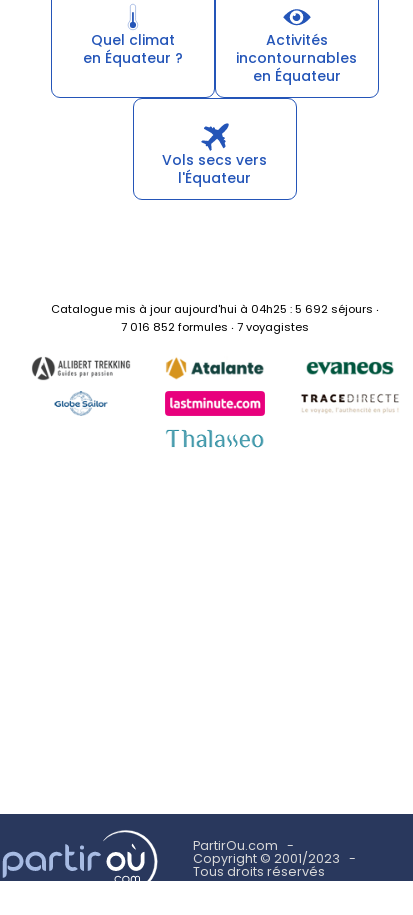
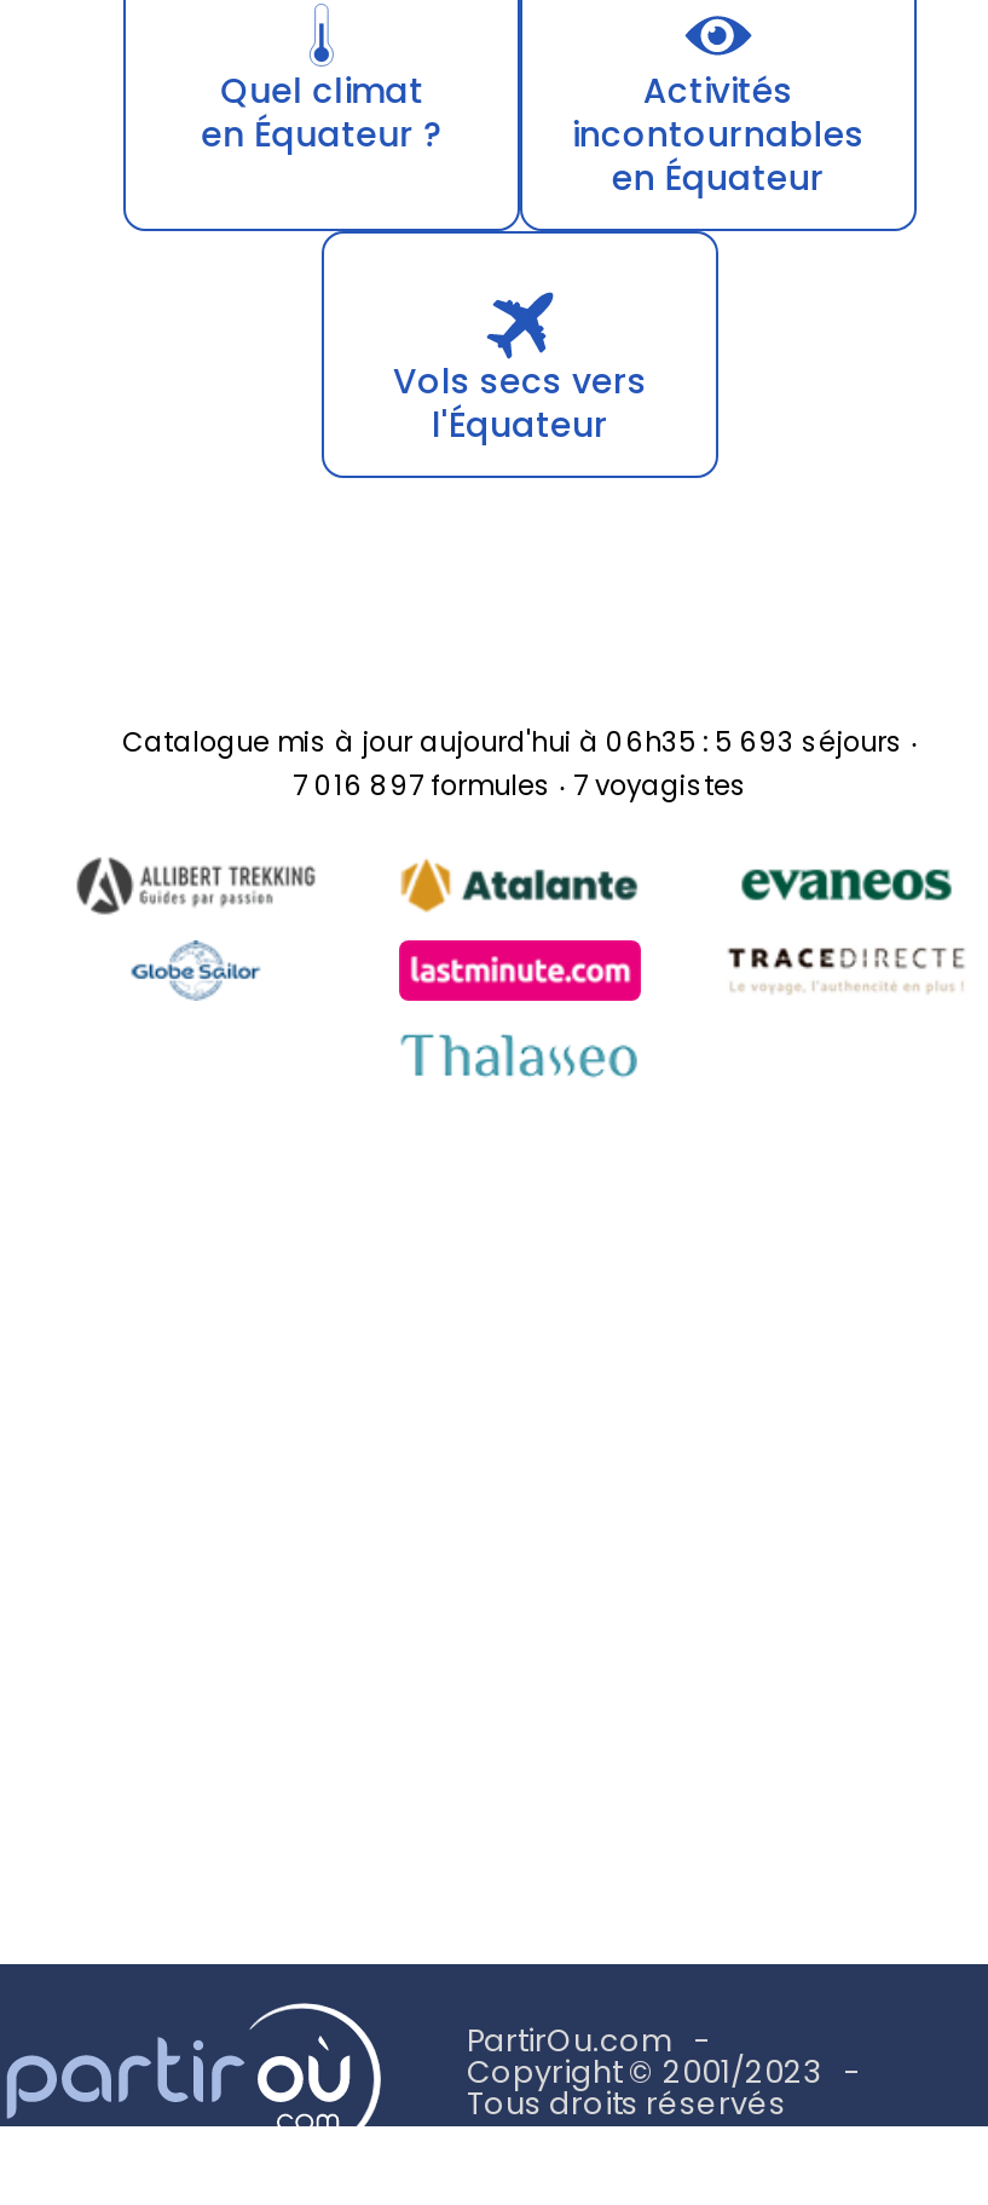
[51,301,379,317] Catalogue mis à jour aujourd'hui à 04h25 : 5 692 séjours ‧ -> [122,722,918,761] Catalogue mis à jour aujourd'hui à 06h35 : 5 693 séjours ‧
[121,319,309,335] 7 016 852 formules ‧ 7 voyagistes -> [293,766,747,805] 7 016 897 formules ‧ 7 voyagistes

